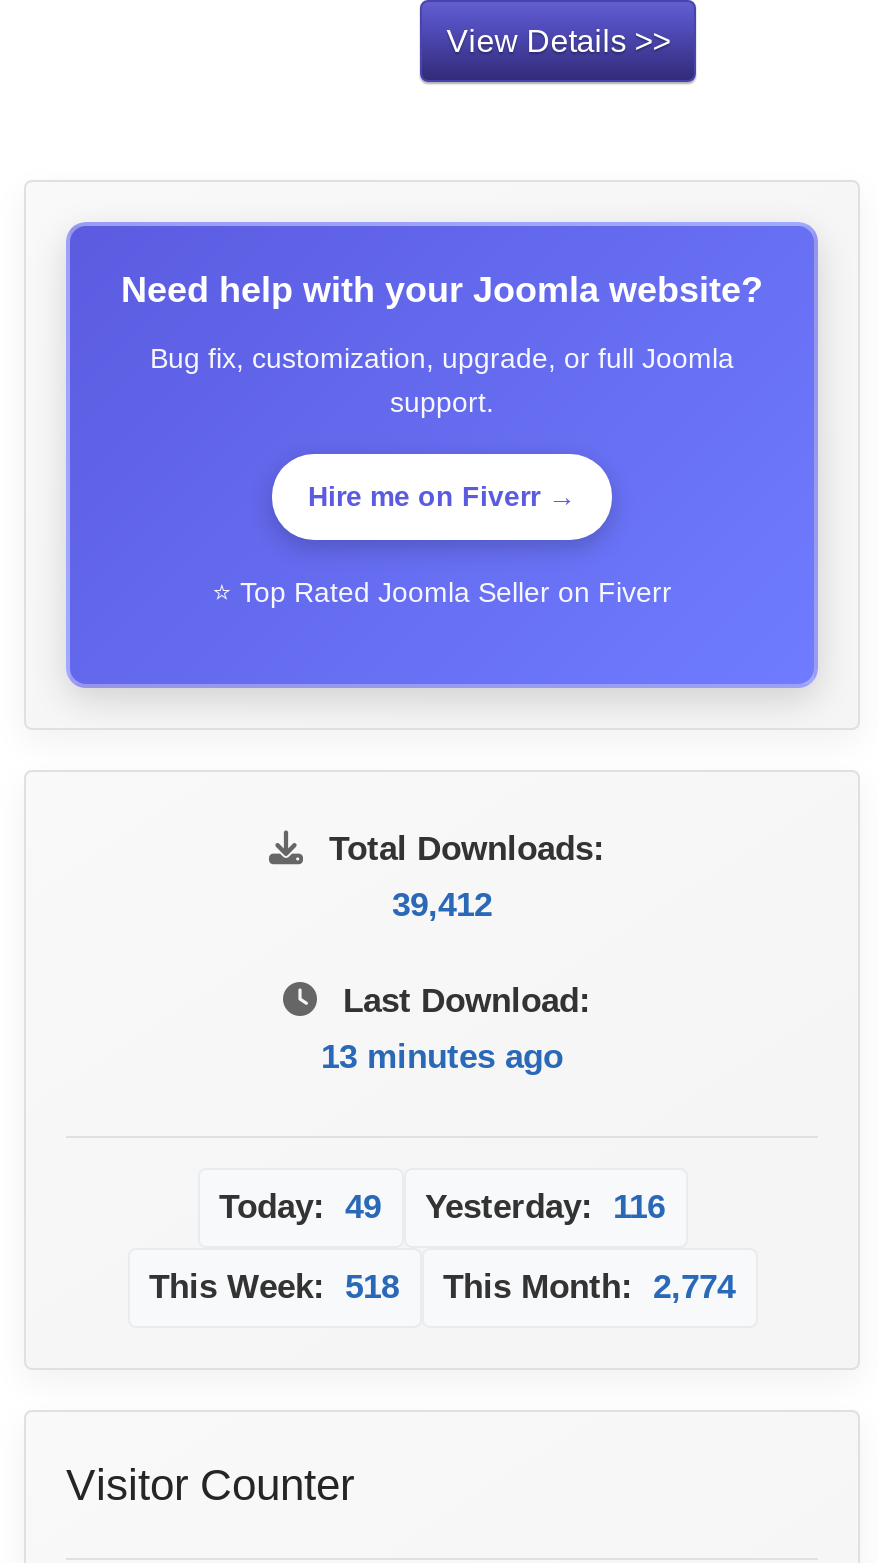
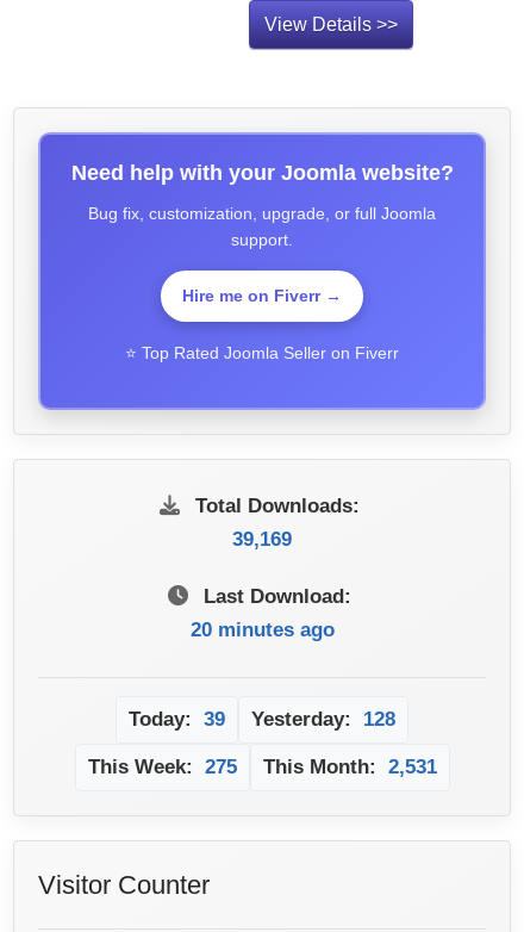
[392,886,492,924] 39,412 -> [232,528,292,551] 39,169
[321,1038,563,1076] 13 minutes ago -> [190,619,334,641] 20 minutes ago
[219,1188,381,1226] Today: 49 -> [129,708,225,731] Today: 39
[425,1188,665,1226] Yesterday: 116 -> [251,708,395,731] Yesterday: 128
[149,1268,399,1306] This Week: 518 -> [88,756,236,778] This Week: 275
[443,1268,735,1306] This Month: 2,774 -> [263,756,436,778] This Month: 2,531

